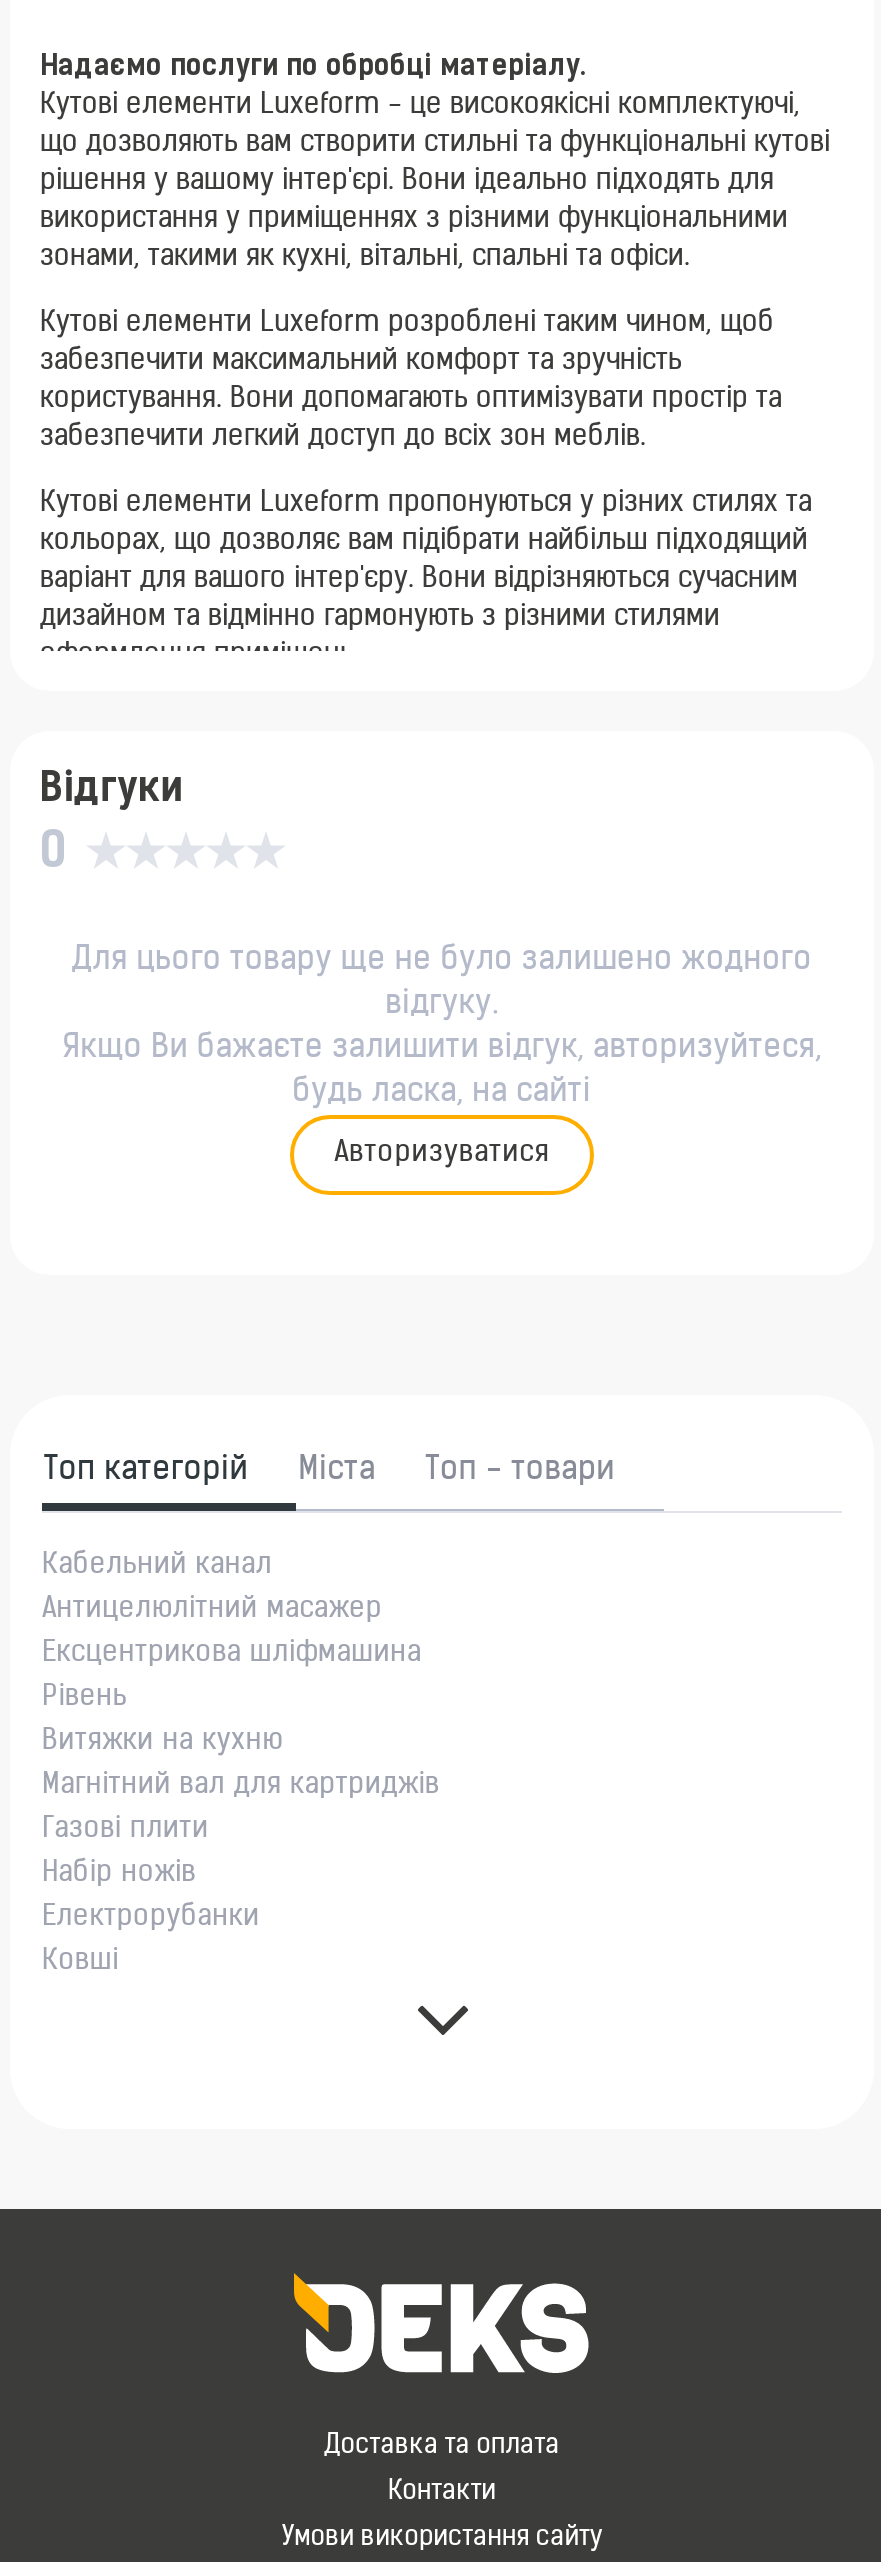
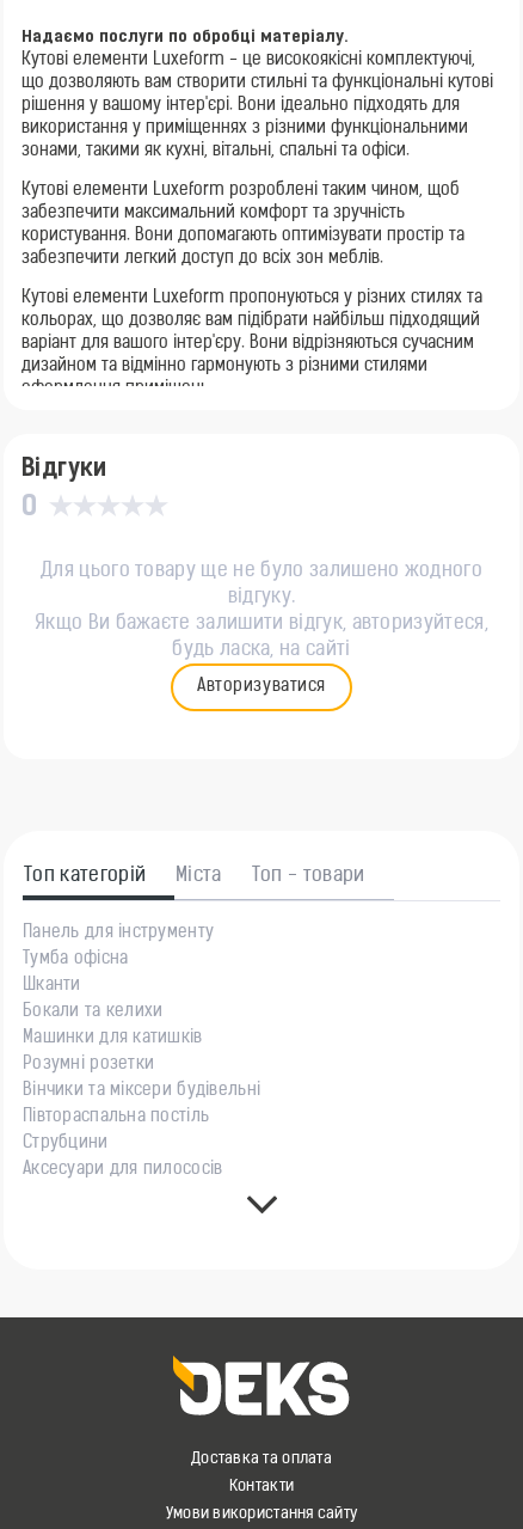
[42,1551,272,1581] Кабельний канал -> [23,924,214,942] Панель для інструменту
[42,1595,382,1625] Антицелюлітний масажер -> [23,951,128,969] Тумба офісна
[42,1639,421,1669] Ексцентрикова шліфмашина -> [23,977,81,995] Шканти
[42,1683,127,1713] Рівень -> [23,1003,163,1021] Бокали та келихи
[42,1727,283,1757] Витяжки на кухню -> [23,1030,203,1047] Машинки для катишків
[42,1771,440,1801] Магнітний вал для картриджів -> [23,1056,154,1074] Розумні розетки
[42,1815,209,1845] Газові плити -> [23,1082,260,1100] Вінчики та міксери будівельні
[42,1859,196,1889] Набір ножів -> [23,1108,209,1126] Півтораспальна постіль
[42,1903,260,1933] Електрорубанки -> [23,1135,108,1153] Струбцини
[42,1947,119,1977] Ковші -> [23,1161,223,1179] Аксесуари для пилососів

